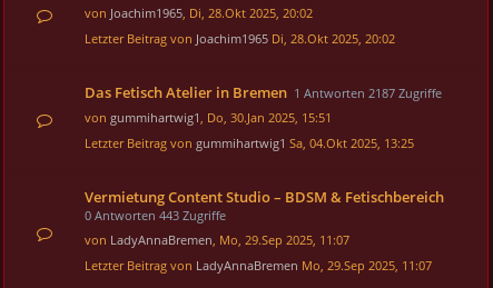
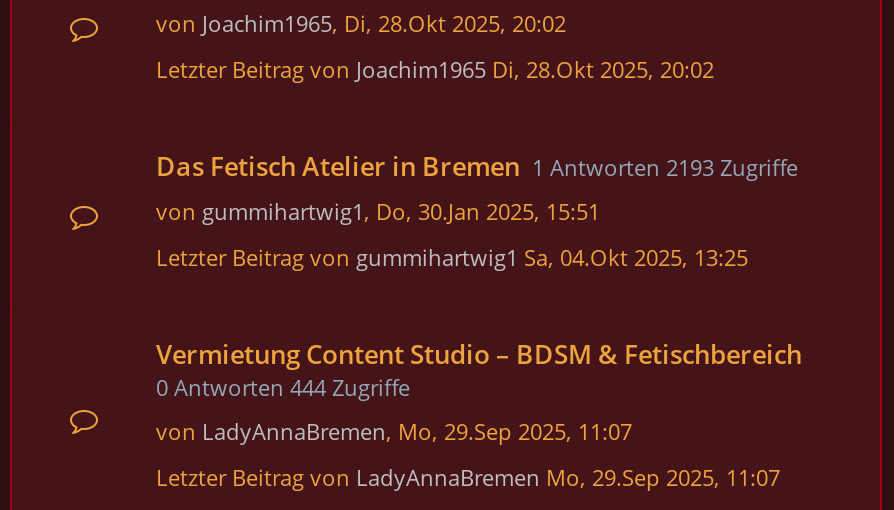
[85,82,442,102] Das Fetisch Atelier in Bremen 1 Antworten 2187 Zugriffe -> [156,148,798,184] Das Fetisch Atelier in Bremen 1 Antworten 2193 Zugriffe
[85,207,226,224] 0 Antworten 443 Zugriffe -> [156,372,410,402] 0 Antworten 444 Zugriffe

